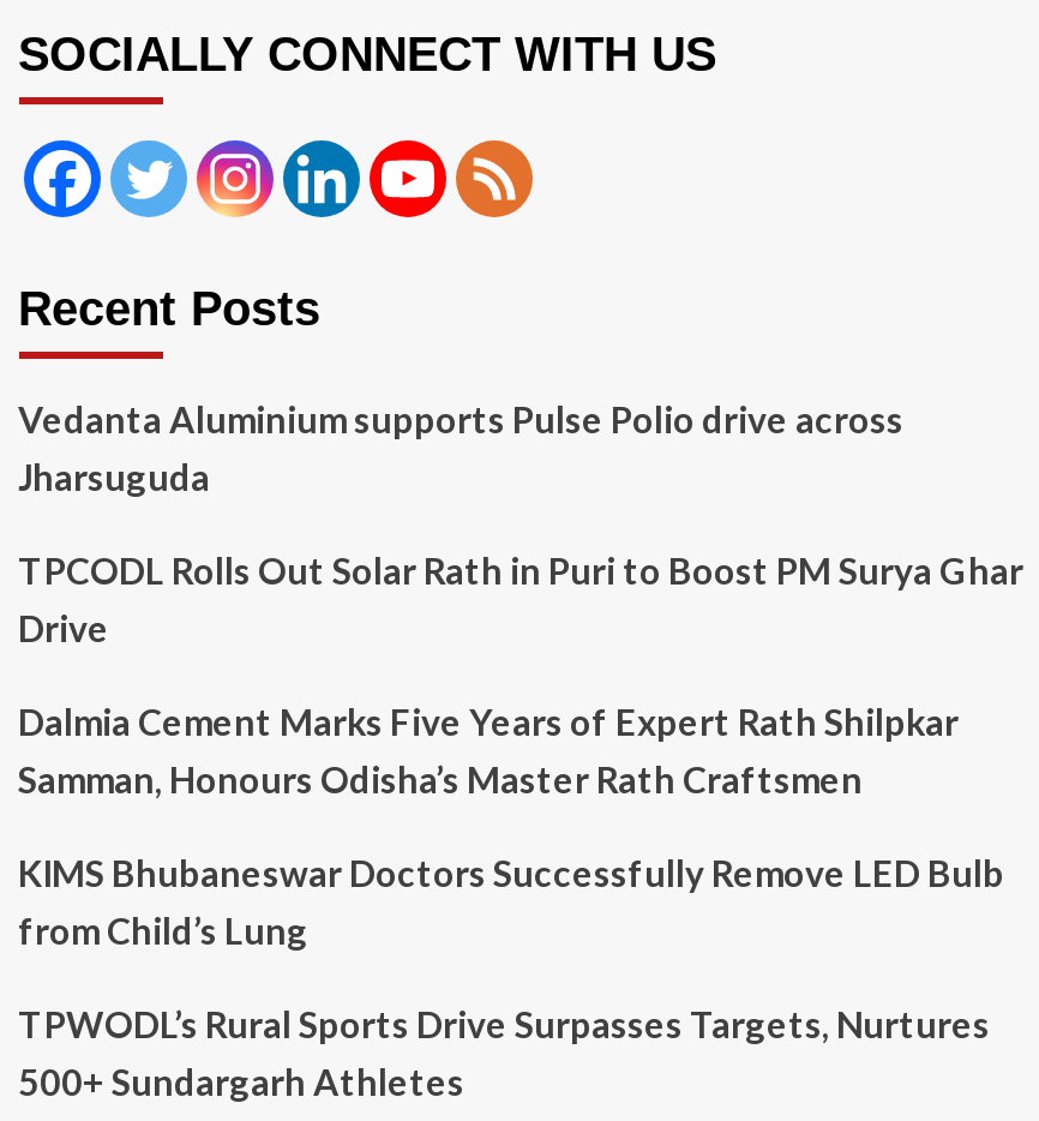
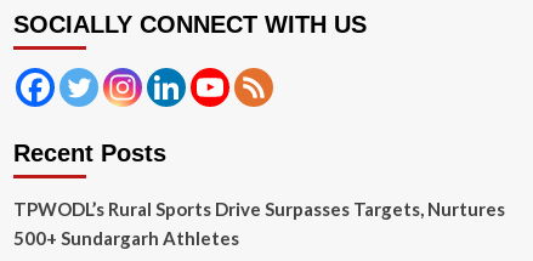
[18,397,1023,952] Vedanta Aluminium supports Pulse Polio drive across | Jharsuguda | TPCODL Rolls Out Solar Rath in Puri to Boost PM Surya Ghar | Drive | Dalmia Cement Marks Five Years of Expert Rath Shilpkar | Samman, Honours Odisha’s Master Rath Craftsmen | KIMS Bhubaneswar Doctors Successfully Remove LED Bulb | from Child’s Lung -> none

